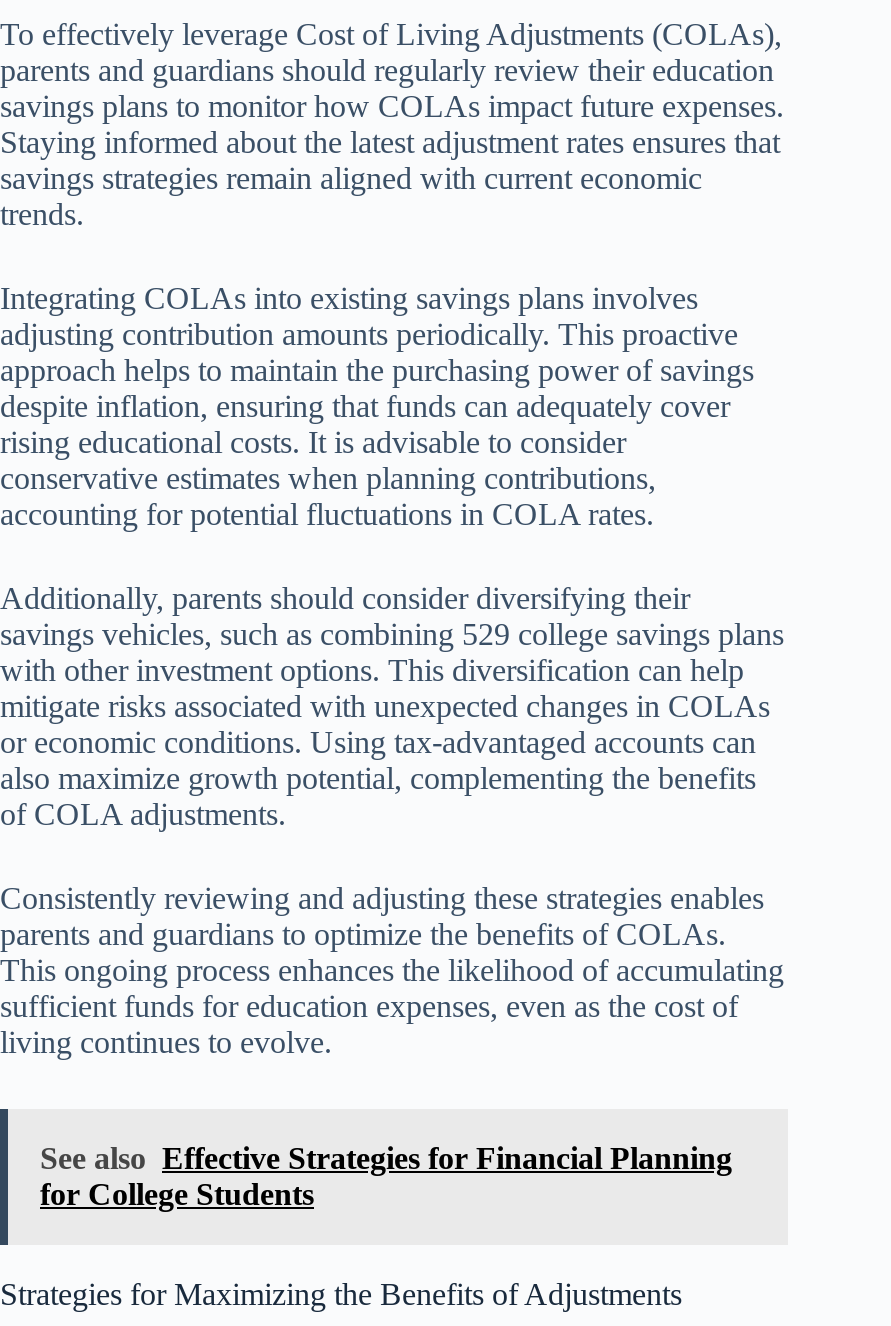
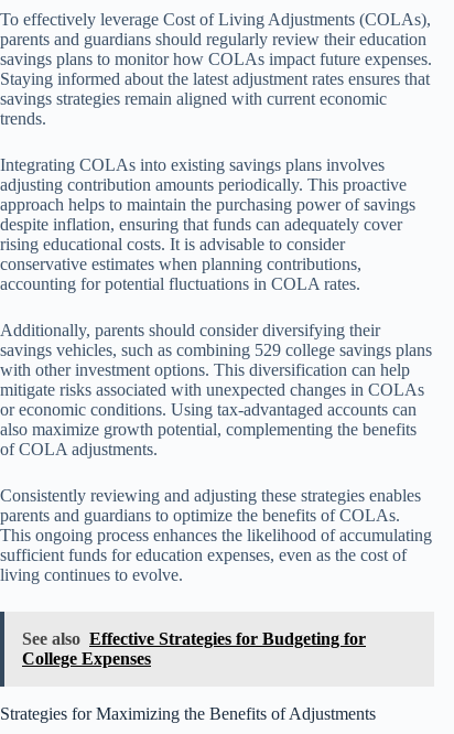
[40,1141,732,1211] See also Effective Strategies for Financial Planning | for College Students -> [22,630,366,668] See also Effective Strategies for Budgeting for | College Expenses

